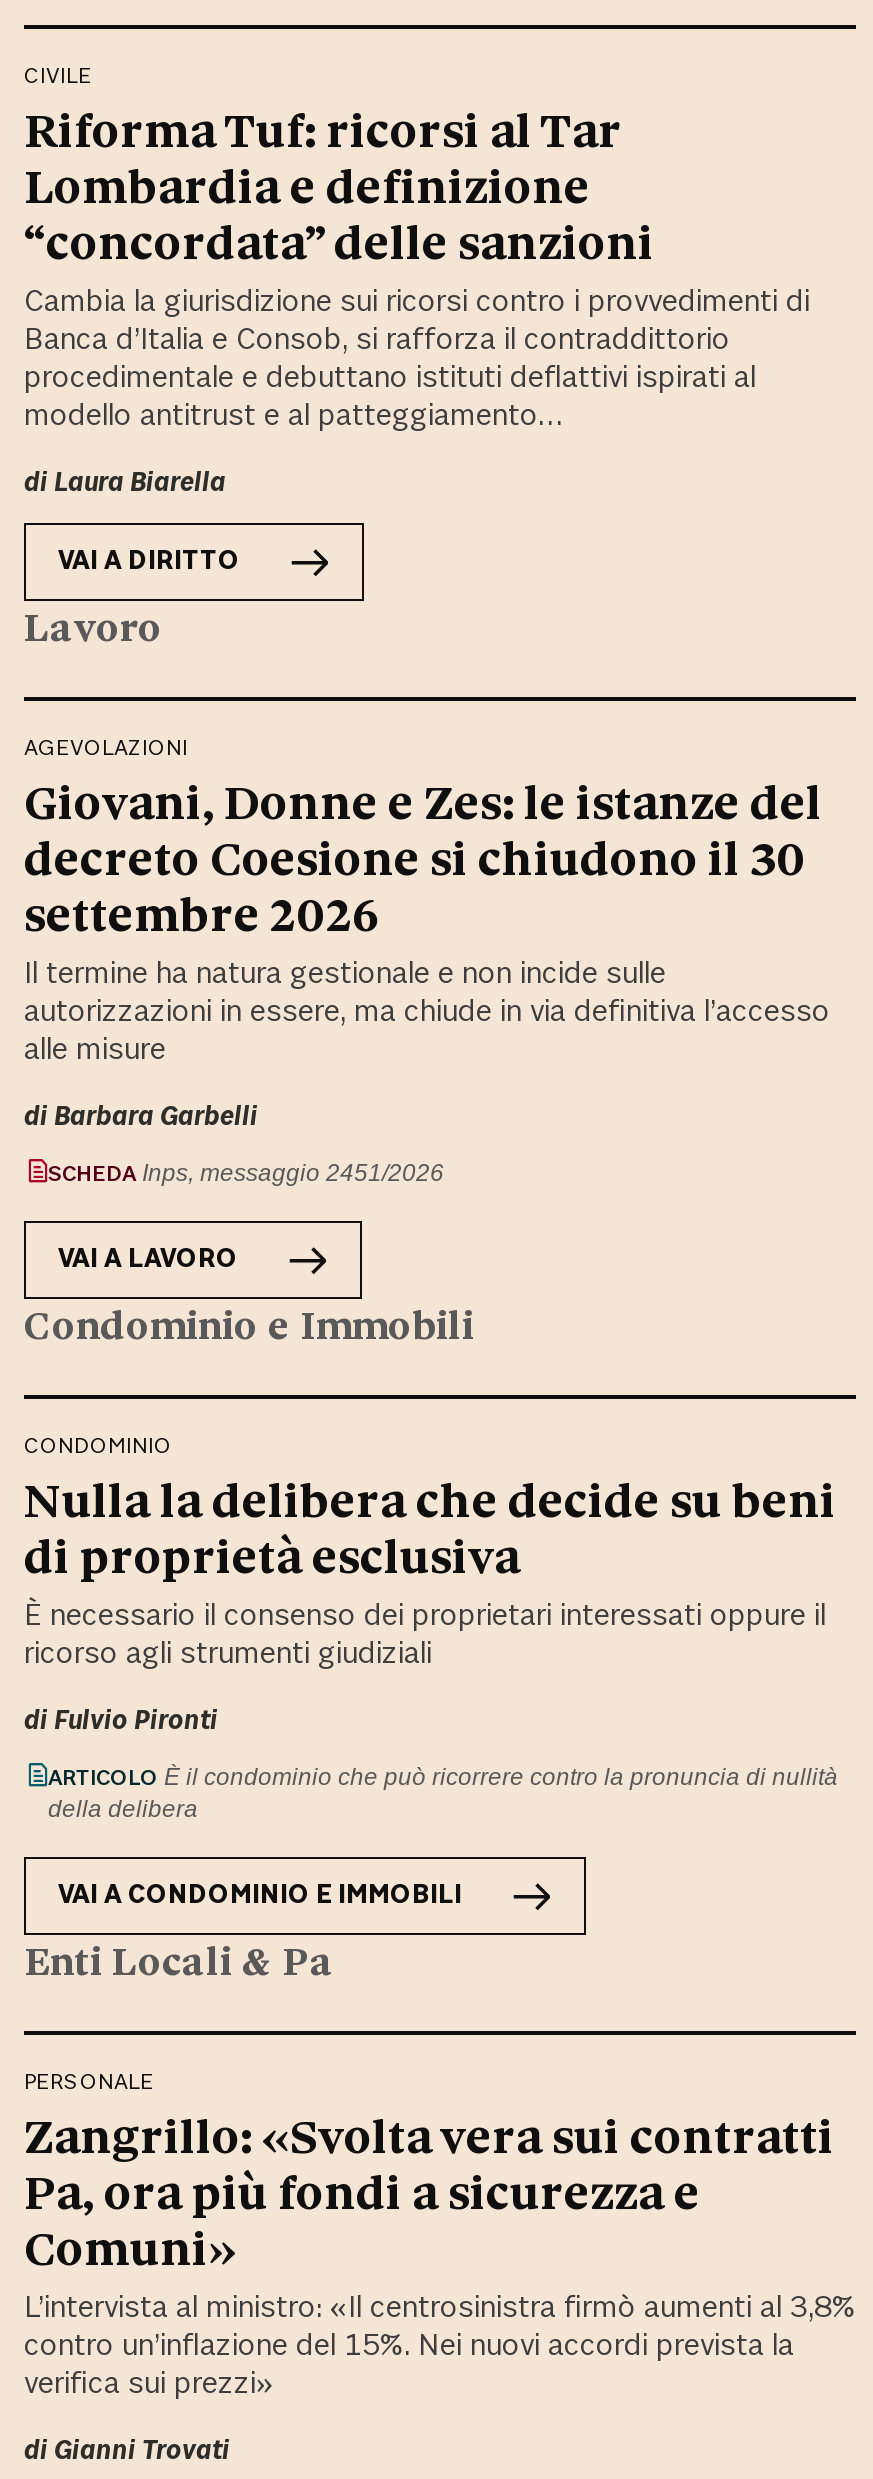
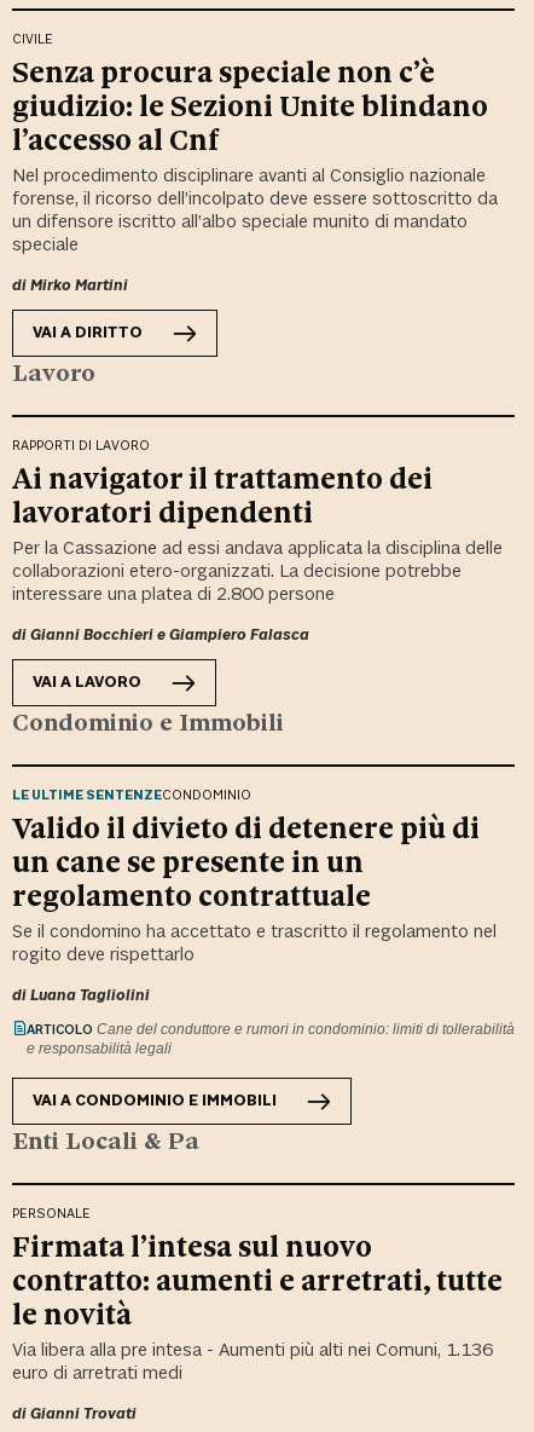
[24,93,810,435] Riforma Tuf: ricorsi al Tar | Lombardia e definizione | “concordata” delle sanzioni | Cambia la giurisdizione sui ricorsi contro i provvedimenti di | Banca d’Italia e Consob, si rafforza il contraddittorio | procedimentale e debuttano istituti deflattivi ispirati al | modello antitrust e al patteggiamento… -> [12,50,498,257] Senza procura speciale non c’è | giudizio: le Sezioni Unite blindano | l’accesso al Cnf | Nel procedimento disciplinare avanti al Consiglio nazionale | forense, il ricorso dell’incolpato deve essere sottoscritto da | un difensore iscritto all’albo speciale munito di mandato | speciale
[24,467,226,499] di Laura Biarella -> [12,276,128,295] di Mirko Martini
[24,732,830,1189] AGEVOLAZIONI | Giovani, Donne e Zes: le istanze del | decreto Coesione si chiudono il 30 | settembre 2026 | Il termine ha natura gestionale e non incide sulle | autorizzazioni in essere, ma chiude in via definitiva l’accesso | alle misure | di Barbara Garbelli | SCHEDA Inps, messaggio 2451/2026 -> [12,436,503,645] RAPPORTI DI LAVORO | Ai navigator il trattamento dei | lavoratori dipendenti | Per la Cassazione ad essi andava applicata la disciplina delle | collaborazioni etero-organizzati. La decisione potrebbe | interessare una platea di 2.800 persone | di Gianni Bocchieri e Giampiero Falasca
[24,1430,836,1673] CONDOMINIO | Nulla la delibera che decide su beni | di proprietà esclusiva | È necessario il consenso dei proprietari interessati oppure il | ricorso agli strumenti giudiziali -> [12,786,497,967] LE ULTIME SENTENZECONDOMINIO | Valido il divieto di detenere più di | un cane se presente in un | regolamento contrattuale | Se il condomino ha accettato e trascritto il regolamento nel | rogito deve rispettarlo
[24,1705,218,1737] di Fulvio Pironti -> [12,986,150,1005] di Luana Tagliolini
[48,1763,838,1823] ARTICOLO È il condominio che può ricorrere contro la pronuncia di nullità | della delibera -> [27,1021,515,1057] ARTICOLO Cane del conduttore e rumori in condominio: limiti di tollerabilità | e responsabilità legali
[24,2099,856,2403] Zangrillo: «Svolta vera sui contratti | Pa, ora più fondi a sicurezza e | Comuni» | L’intervista al ministro: «Il centrosinistra firmò aumenti al 3,8% | contro un’inflazione del 15%. Nei nuovi accordi prevista la | verifica sui prezzi» -> [12,1224,503,1385] Firmata l’intesa sul nuovo | contratto: aumenti e arretrati, tutte | le novità | Via libera alla pre intesa - Aumenti più alti nei Comuni, 1.136 | euro di arretrati medi

